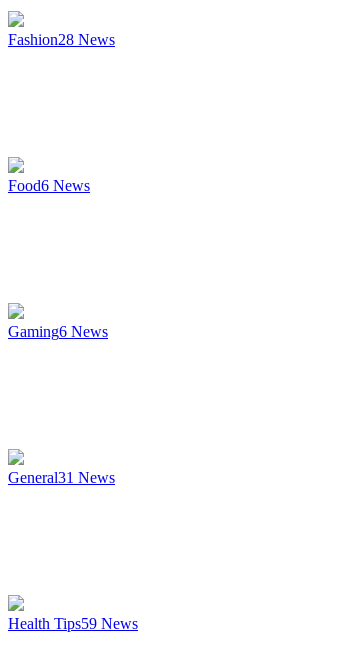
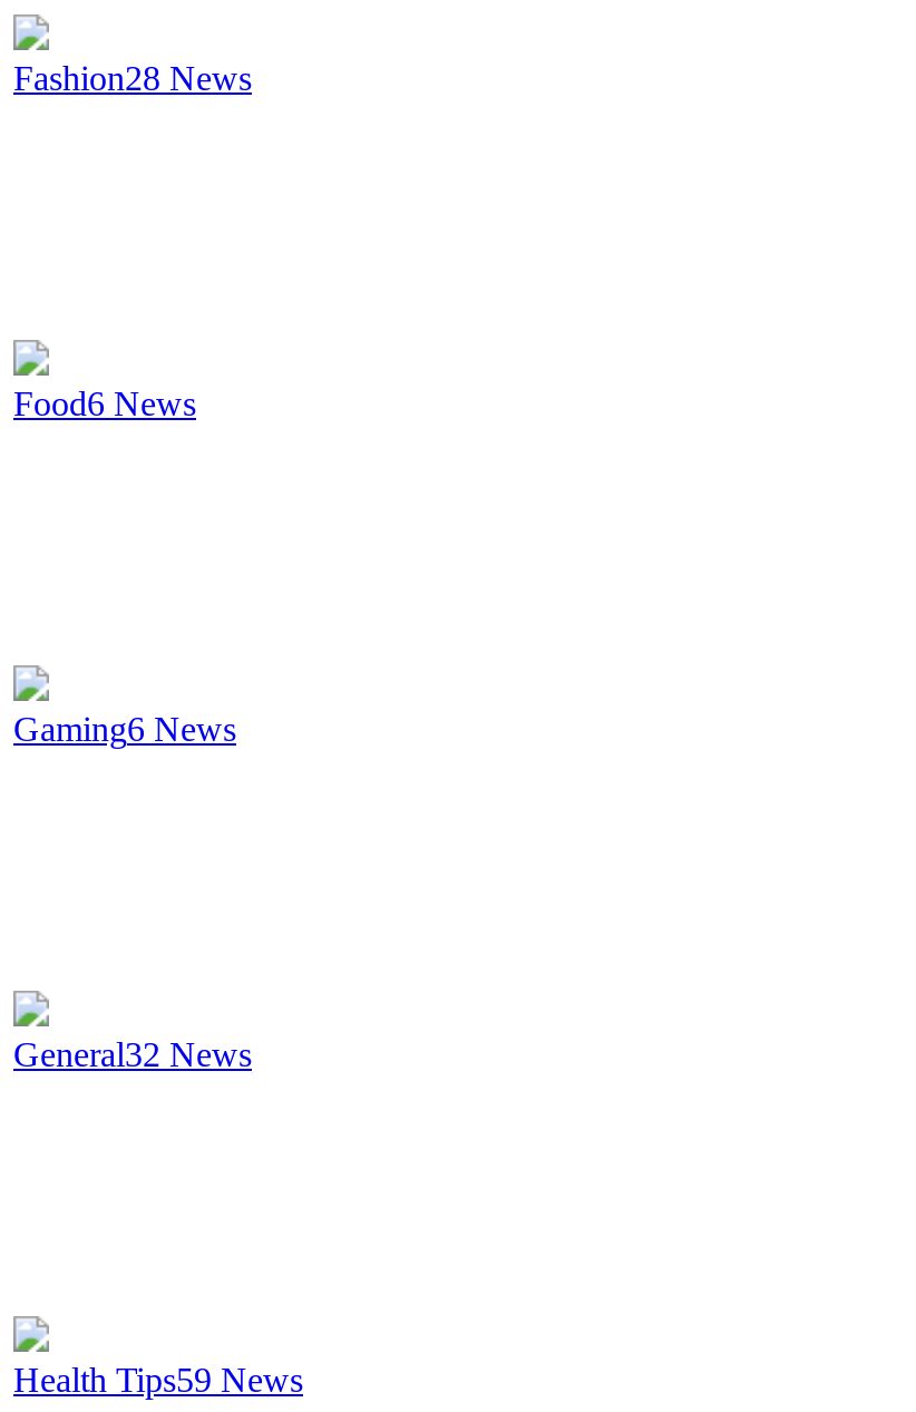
[8,468,115,485] General31 News -> [13,1034,252,1072] General32 News

